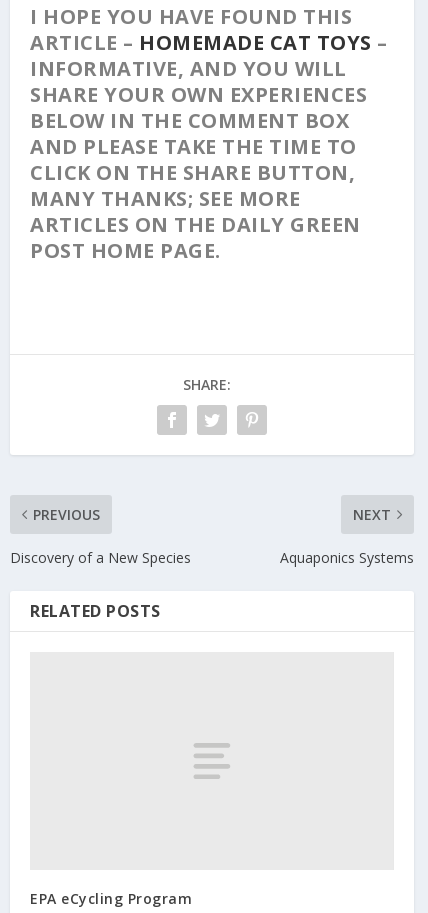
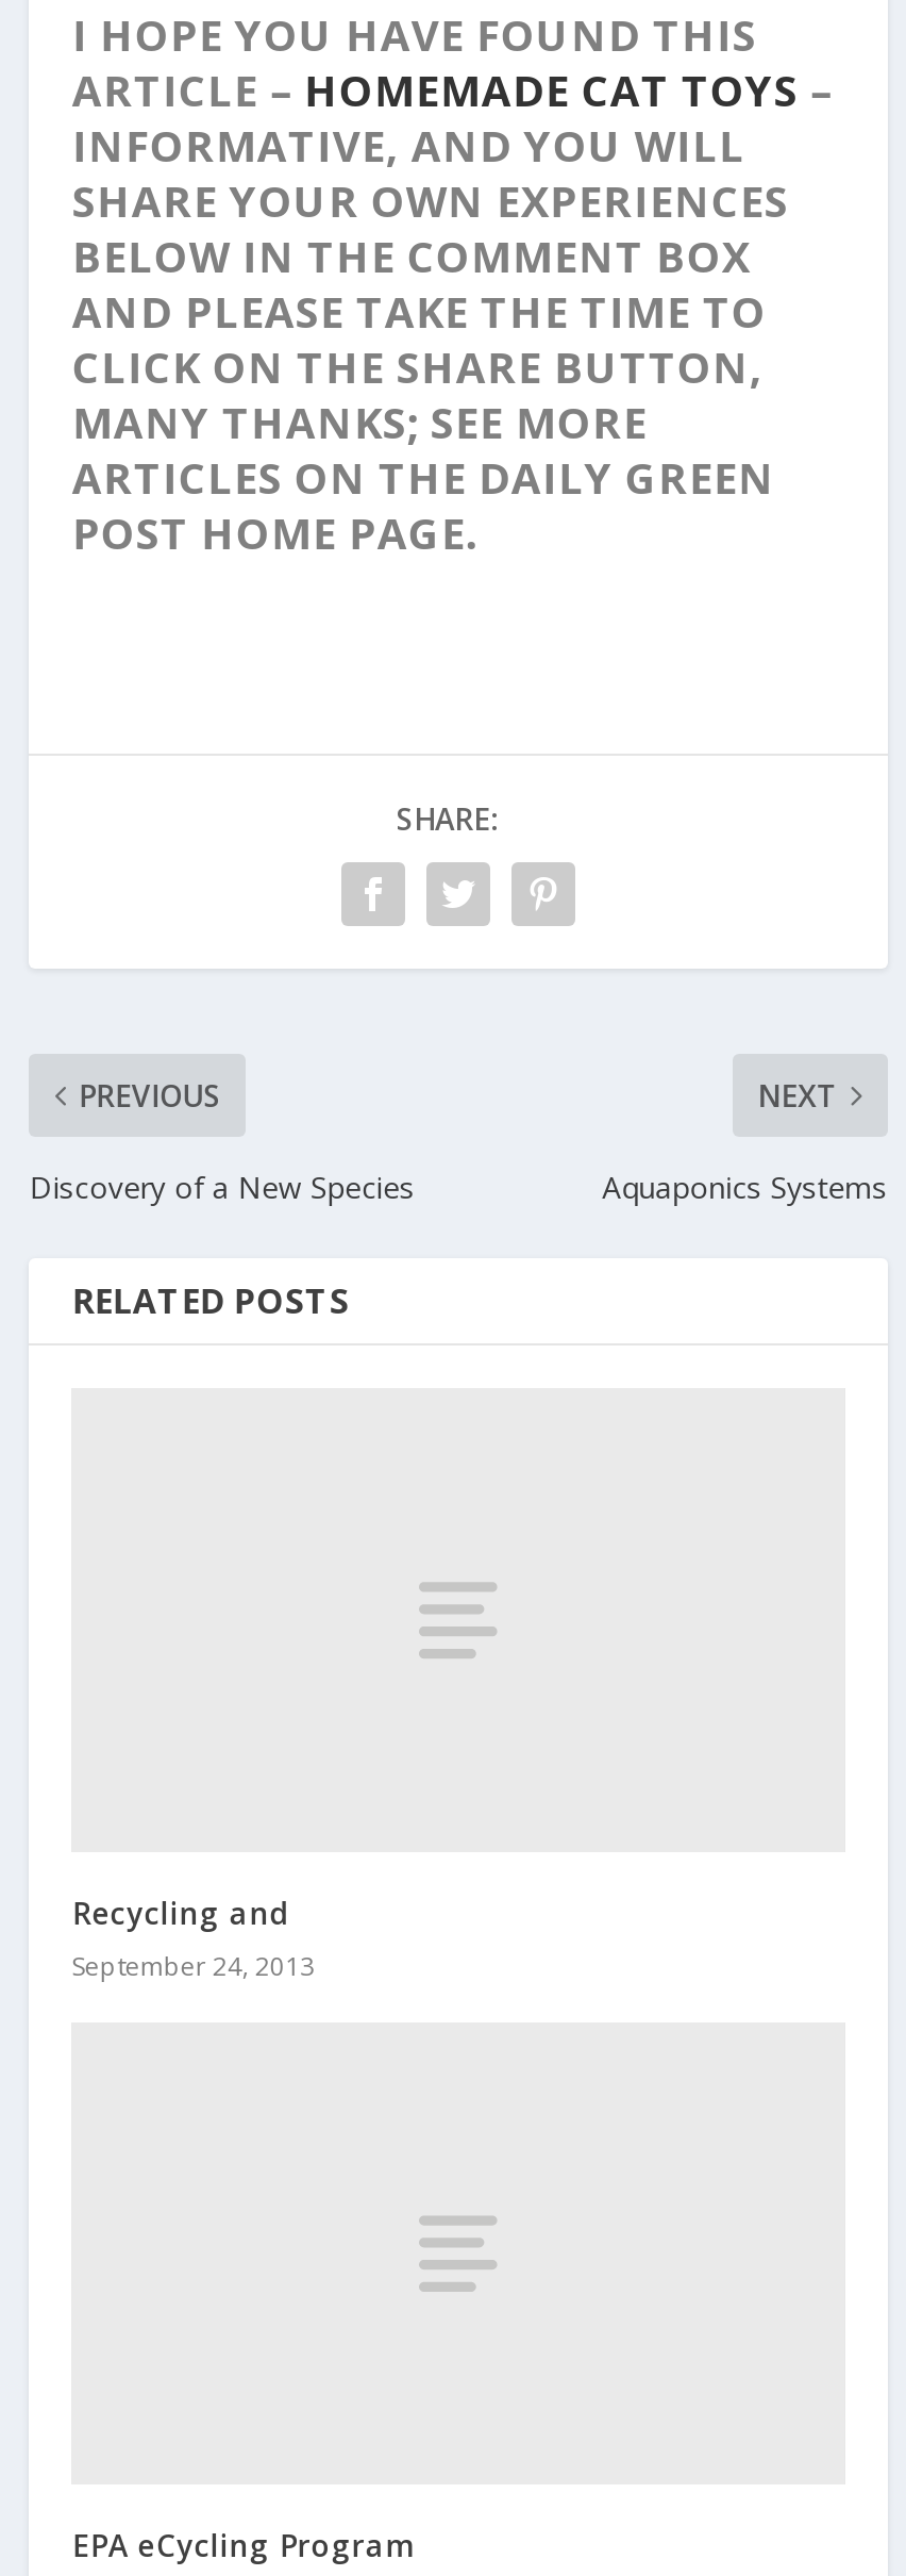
none -> [72,1892,315,1983] Recycling and | September 24, 2013

